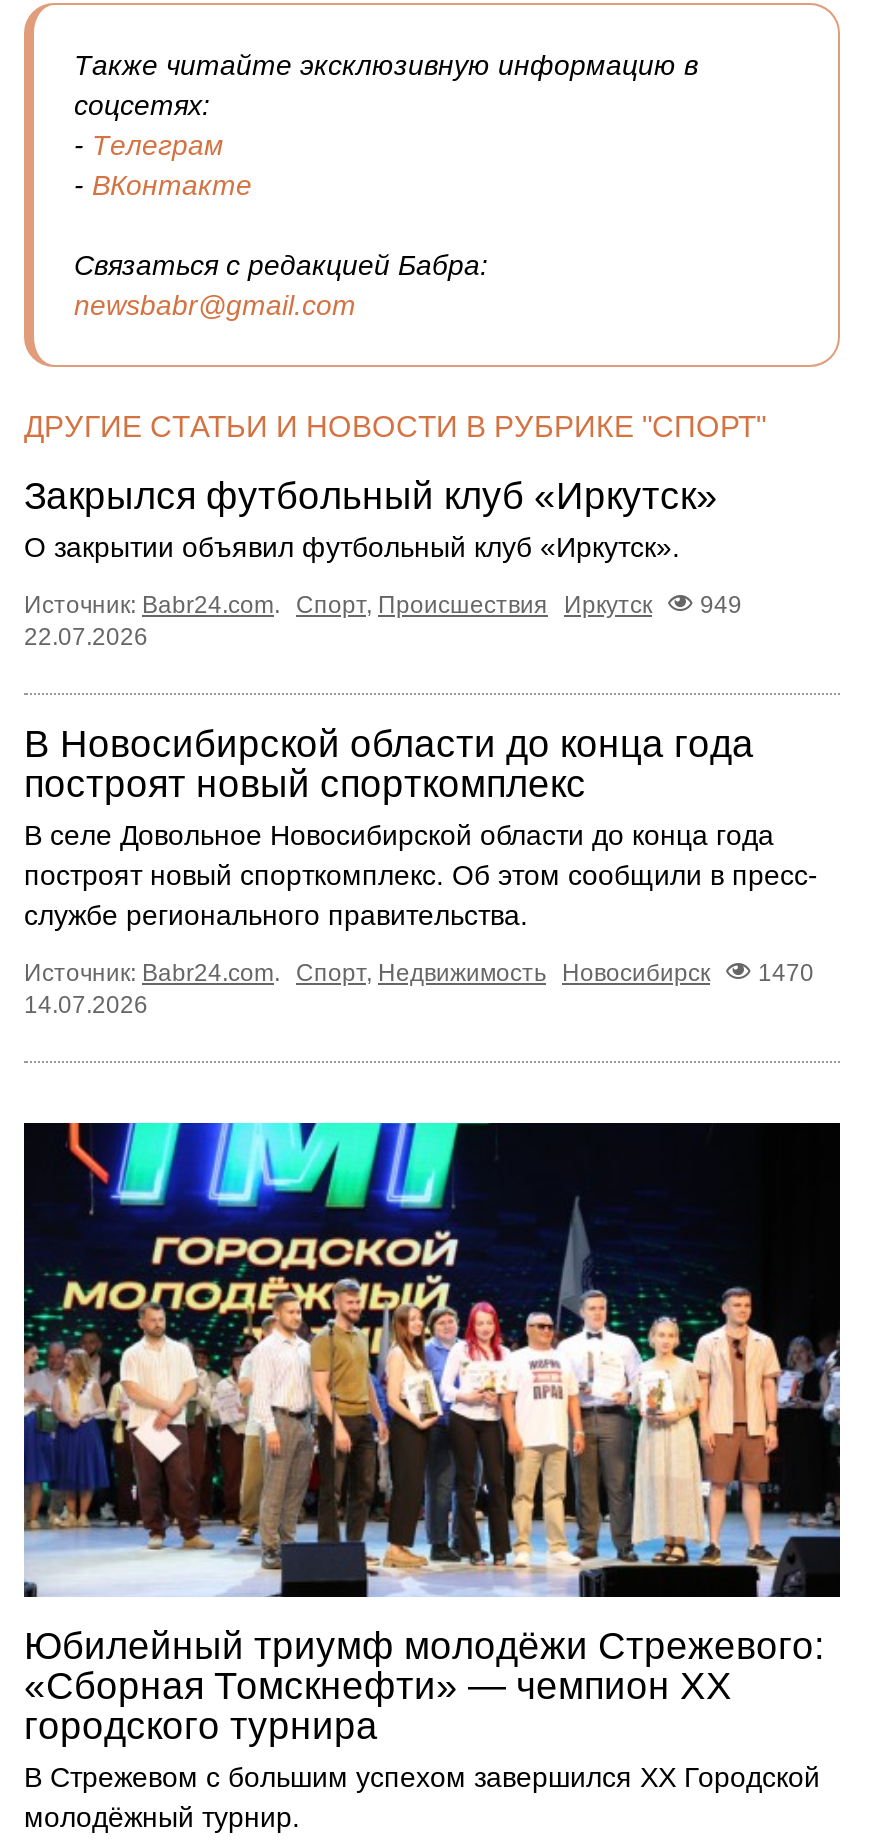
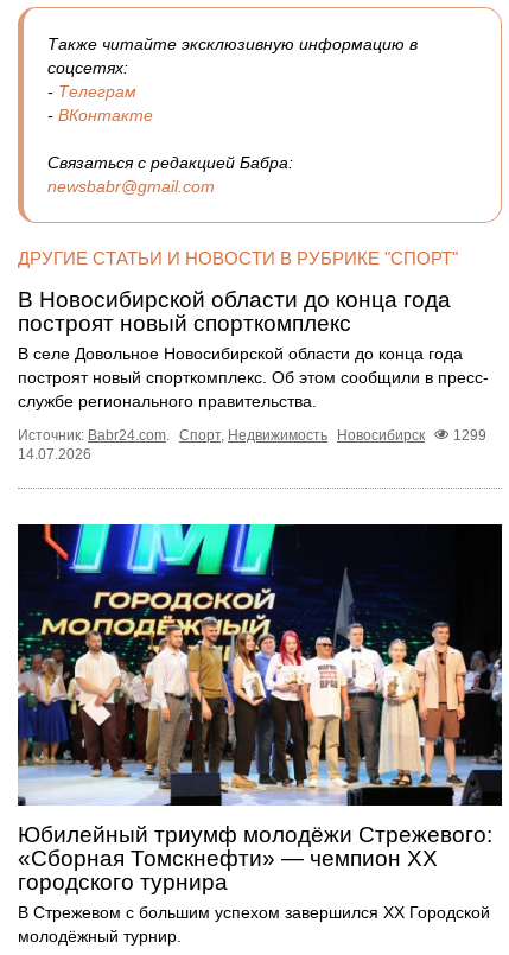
[24,475,742,651] Закрылся футбольный клуб «Иркутск» | О закрытии объявил футбольный клуб «Иркутск». | Источник: Babr24.com. Спорт, Происшествия Иркутск | 949 | 22.07.2026 -> none
[24,959,814,987] Источник: Babr24.com. Спорт, Недвижимость Новосибирск 1470 -> [18,427,486,444] Источник: Babr24.com. Спорт, Недвижимость Новосибирск 1299

